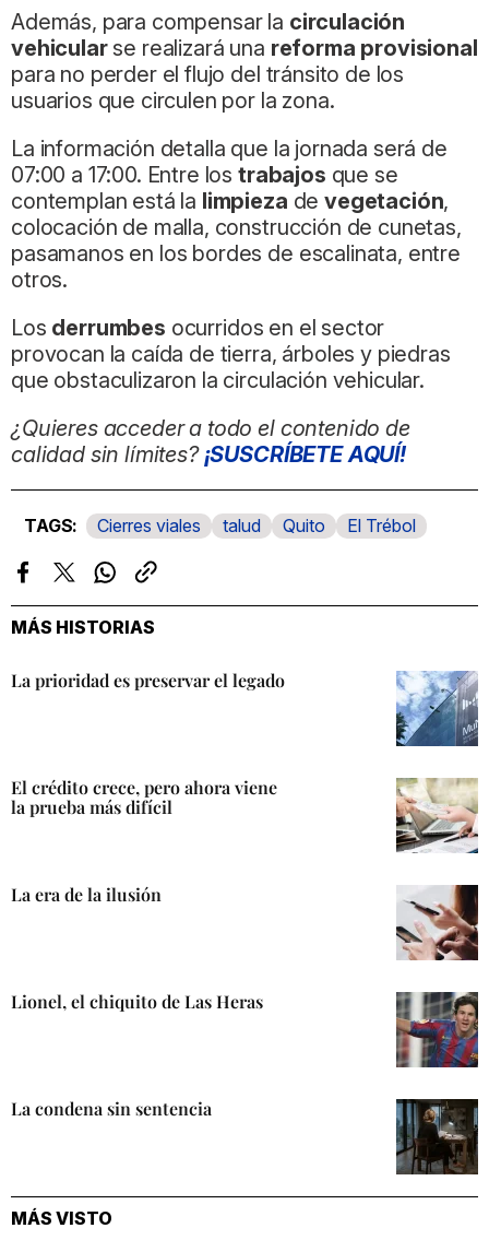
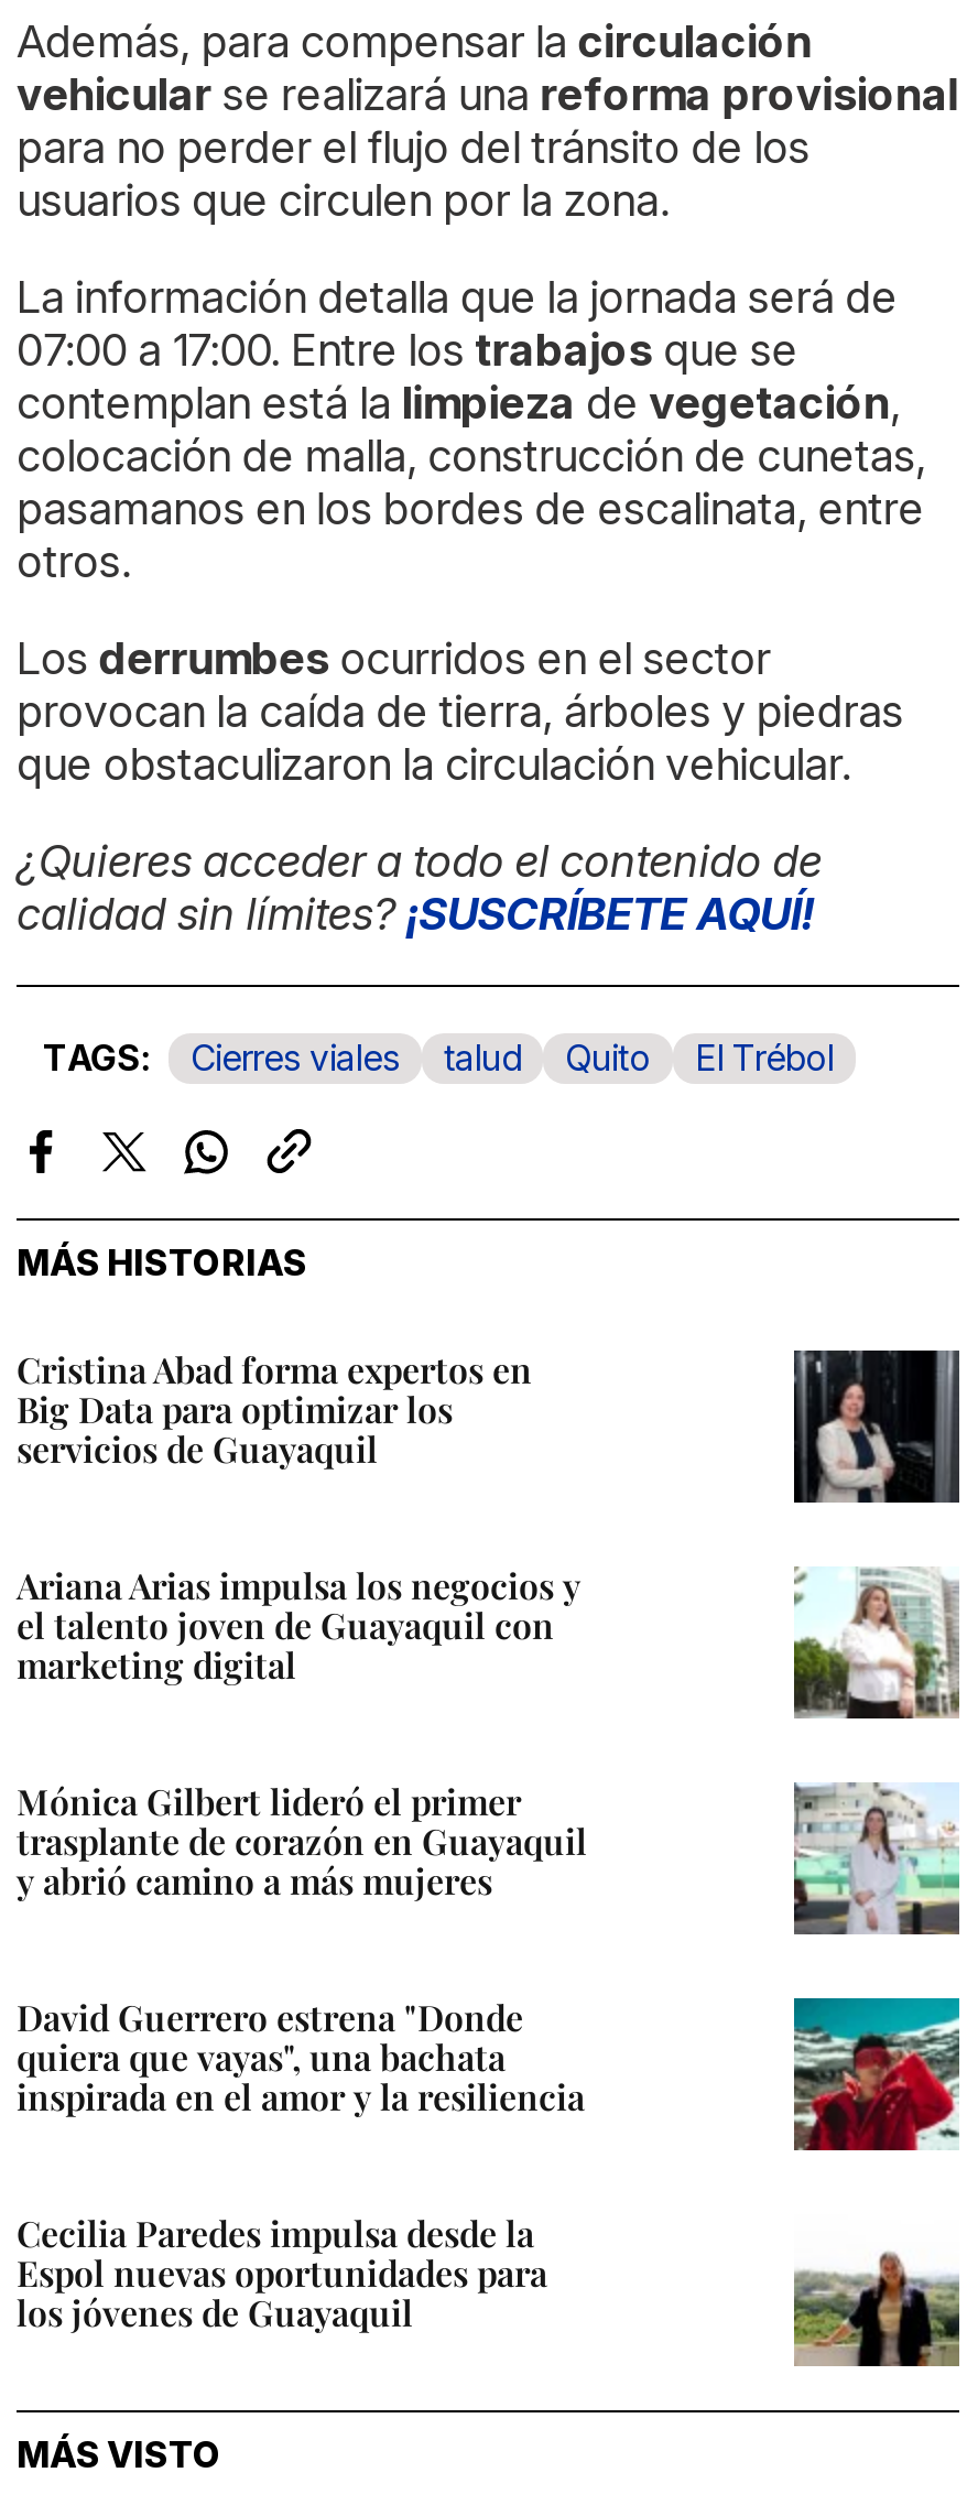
[11,668,285,691] La prioridad es preservar el legado -> [17,1346,532,1471] Cristina Abad forma expertos en | Big Data para optimizar los | servicios de Guayaquil
[395,671,479,747] [image] -> [792,1348,961,1505] [image]
[11,776,277,818] El crédito crece, pero ahora viene | la prueba más difícil -> [17,1562,580,1688] Ariana Arias impulsa los negocios y | el talento joven de Guayaquil con | marketing digital
[395,777,478,854] [image] -> [794,1566,961,1721] [image]
[11,883,162,906] La era de la ilusión -> [17,1778,587,1904] Mónica Gilbert lideró el primer | trasplante de corazón en Guayaquil | y abrió camino a más mujeres
[396,884,479,961] [image] -> [792,1782,961,1937] [image]
[11,990,263,1013] Lionel, el chiquito de Las Heras -> [17,1995,585,2120] David Guerrero estrena "Donde | quiera que vayas", una bachata | inspirada en el amor y la resiliencia
[395,991,479,1068] [image] -> [792,1996,961,2152] [image]
[11,1097,212,1120] La condena sin sentencia -> [17,2211,547,2336] Cecilia Paredes impulsa desde la | Espol nuevas oportunidades para | los jóvenes de Guayaquil
[395,1098,479,1176] [image] -> [794,2214,961,2366] [image]

